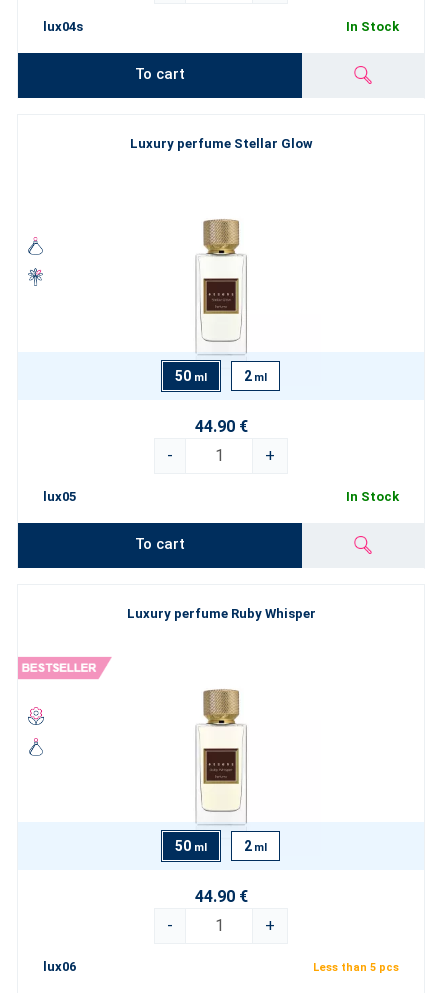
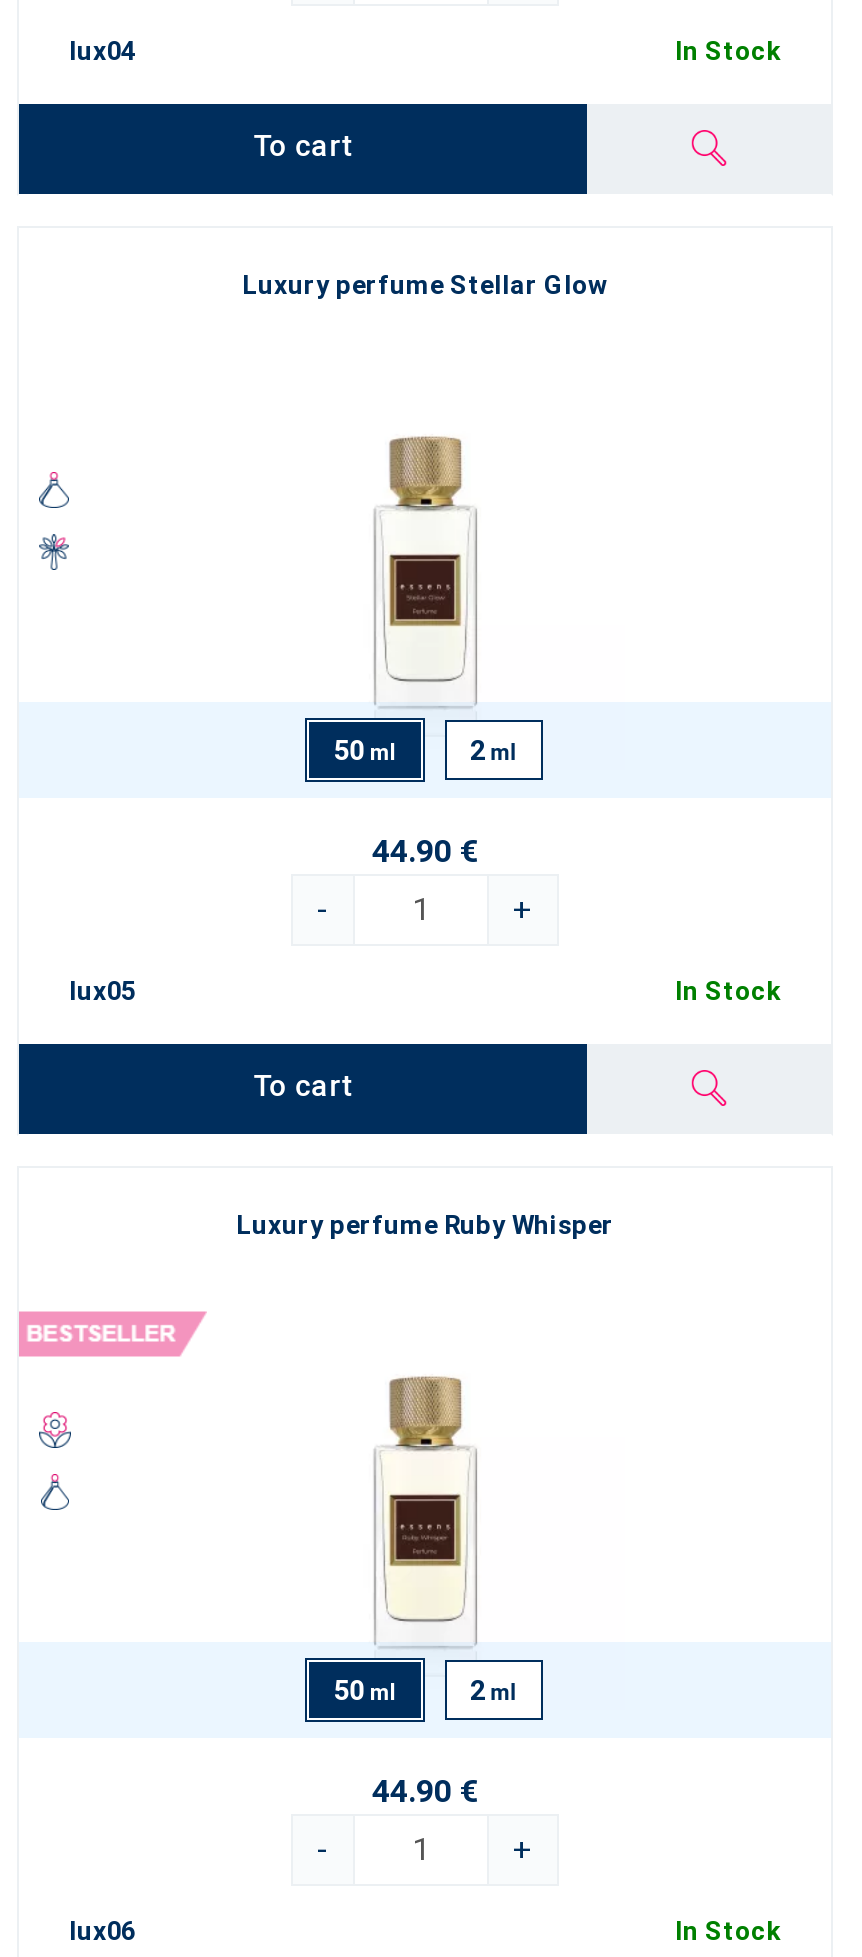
[43,19,83,34] lux04s -> [69,36,135,66] lux04
[313,961,399,974] Less than 5 pcs -> [675,1916,781,1946] In Stock

